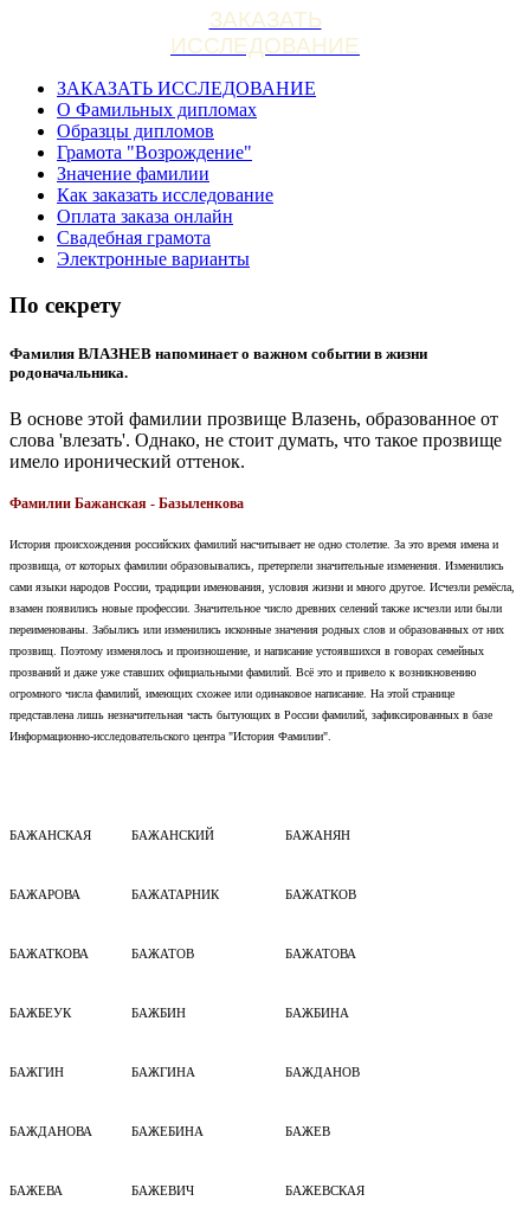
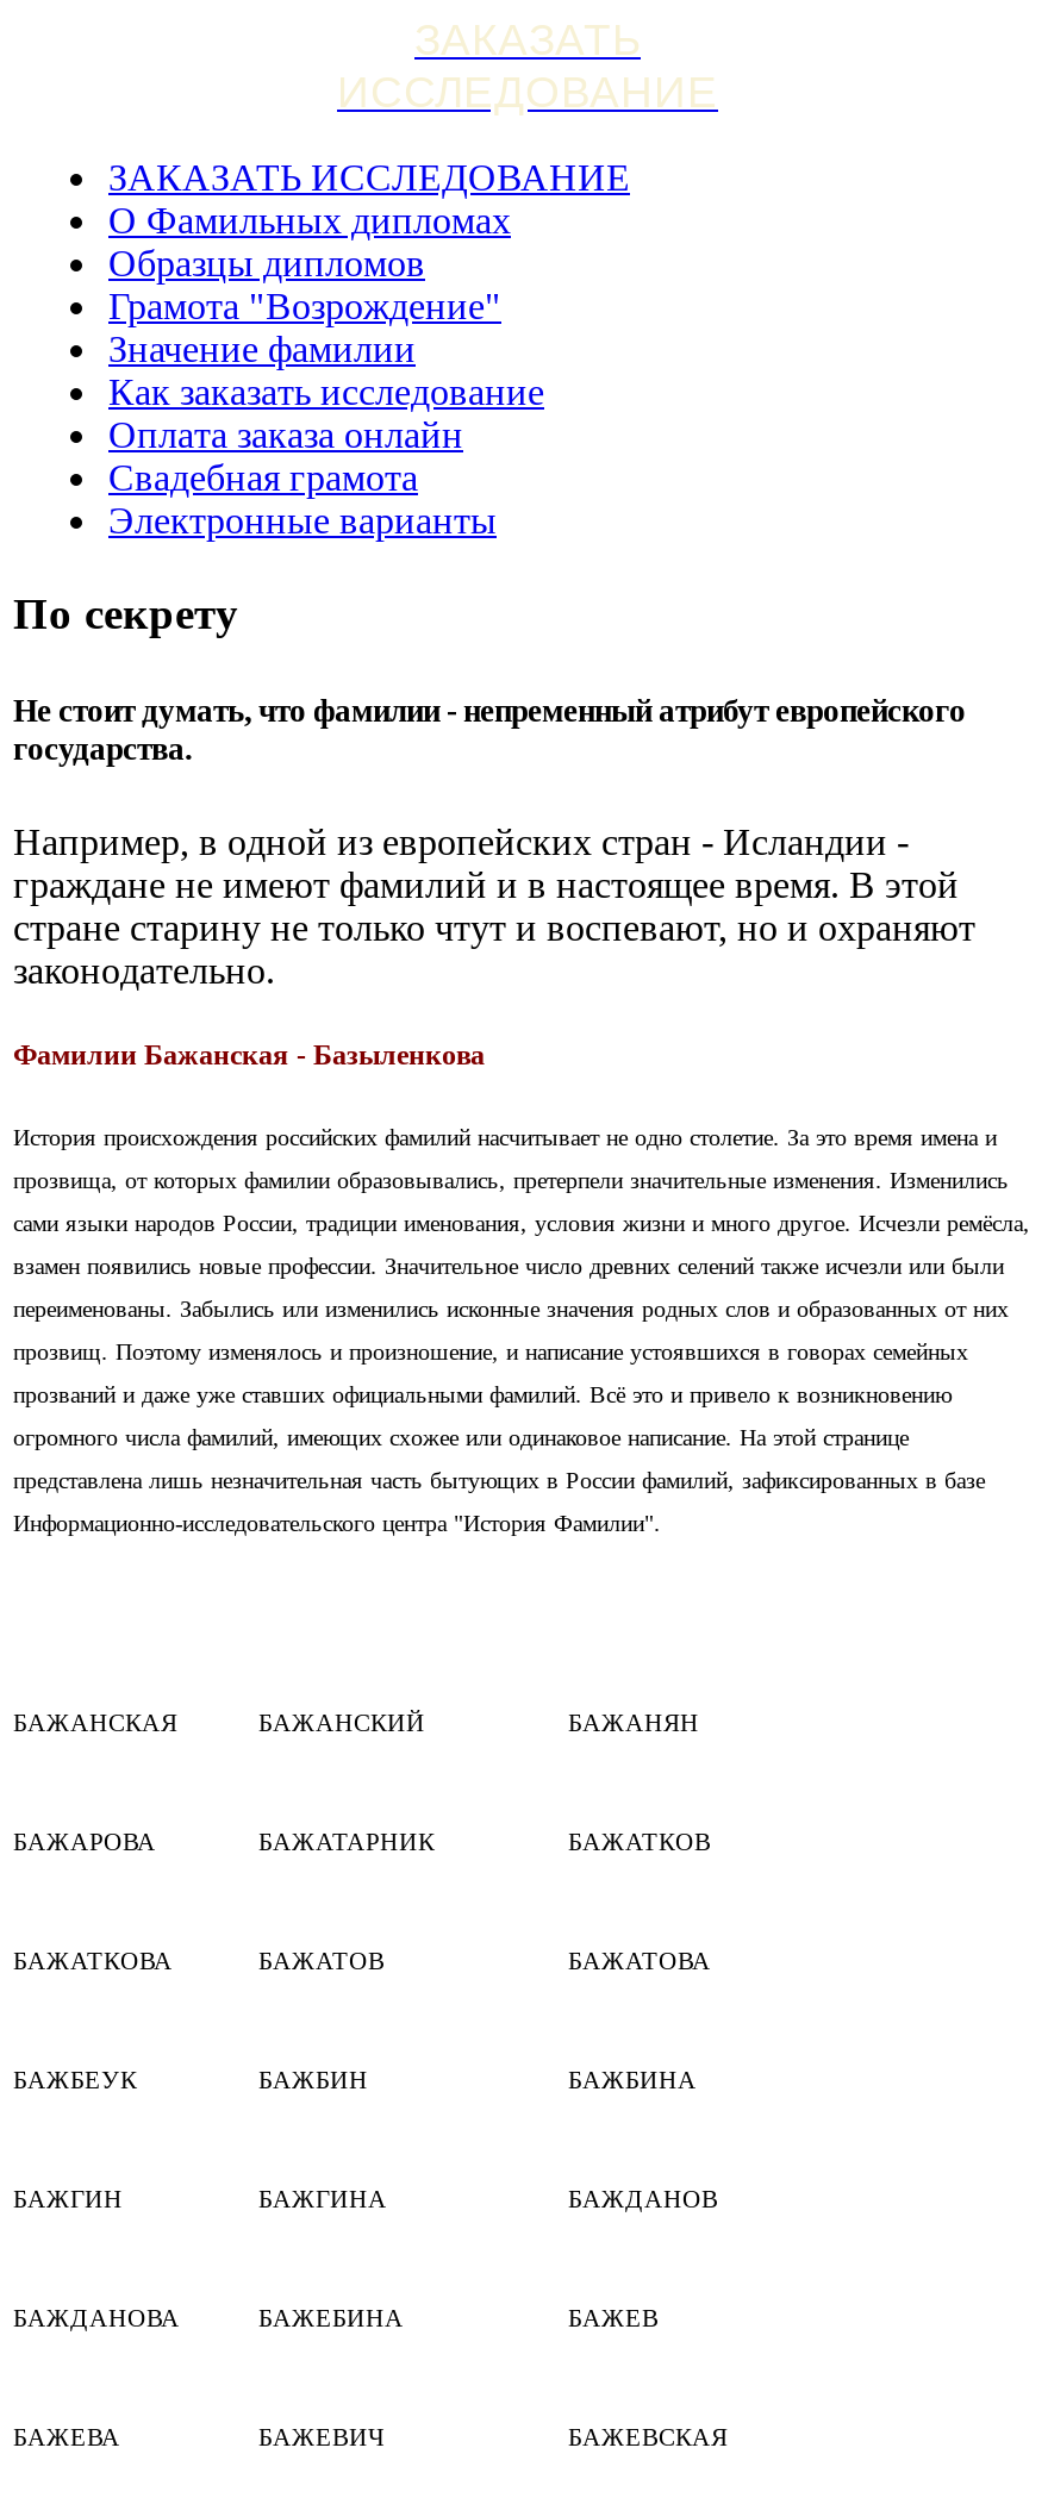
[9,345,427,381] Фамилия ВЛАЗНЕВ напоминает о важном событии в жизни | родоначальника. -> [13,693,966,767] Не стоит думать, что фамилии - непременный атрибут европейского | государства.
[9,409,502,472] В основе этой фамилии прозвище Влазень, образованное от | слова 'влезать'. Однако, не стоит думать, что такое прозвище | имело иронический оттенок. -> [13,822,975,991] Например, в одной из европейских стран - Исландии - | граждане не имеют фамилий и в настоящее время. В этой | стране старину не только чтут и воспевают, но и охраняют | законодательно.

